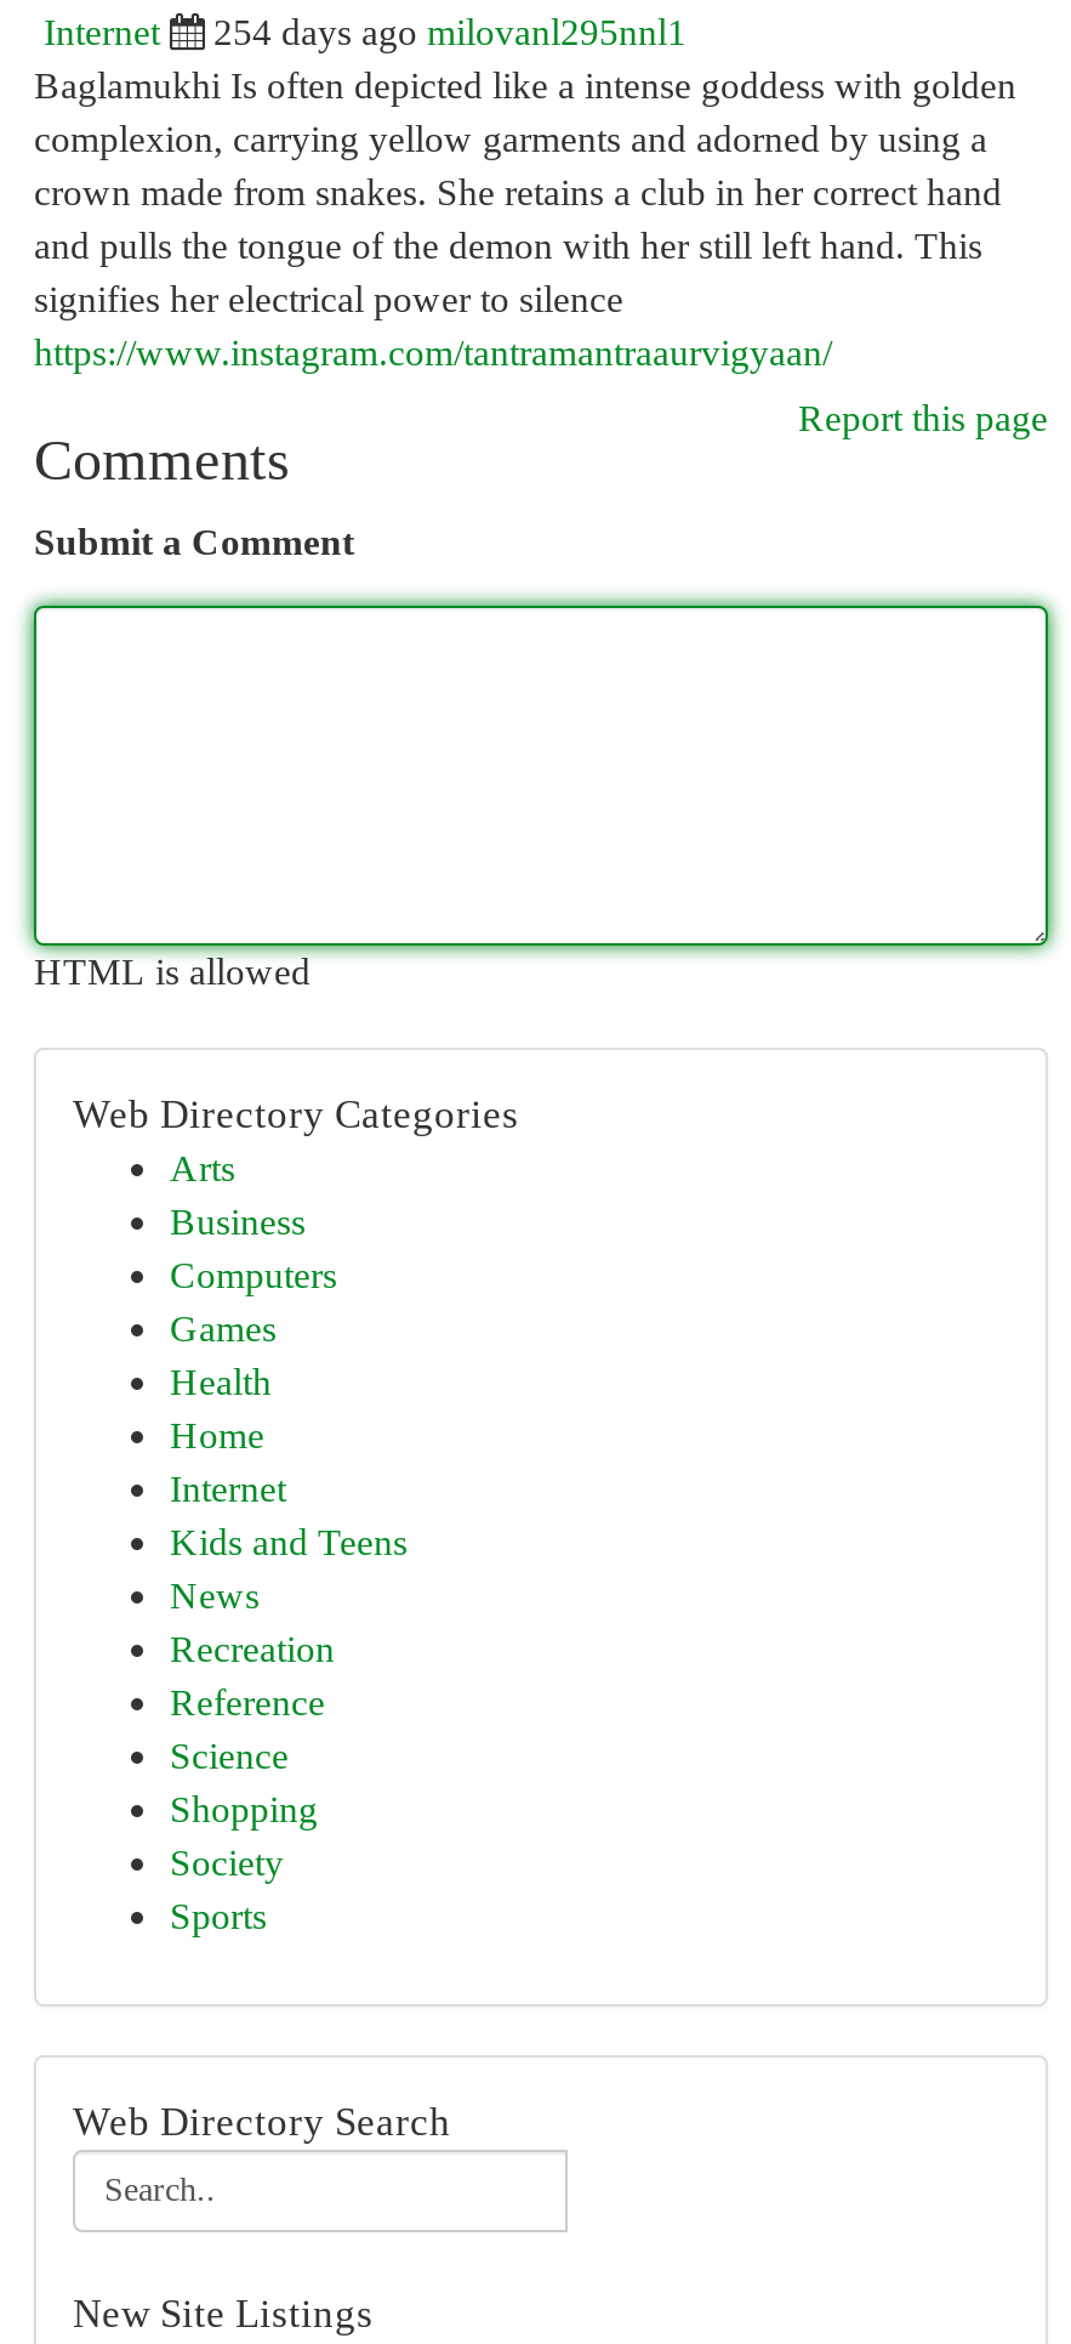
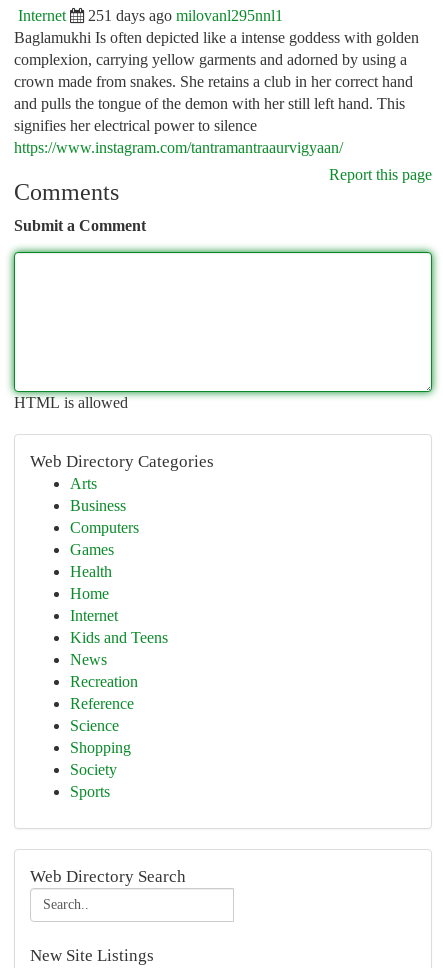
[213,11,687,52] 254 days ago milovanl295nnl1 -> [88,7,283,24] 251 days ago milovanl295nnl1

